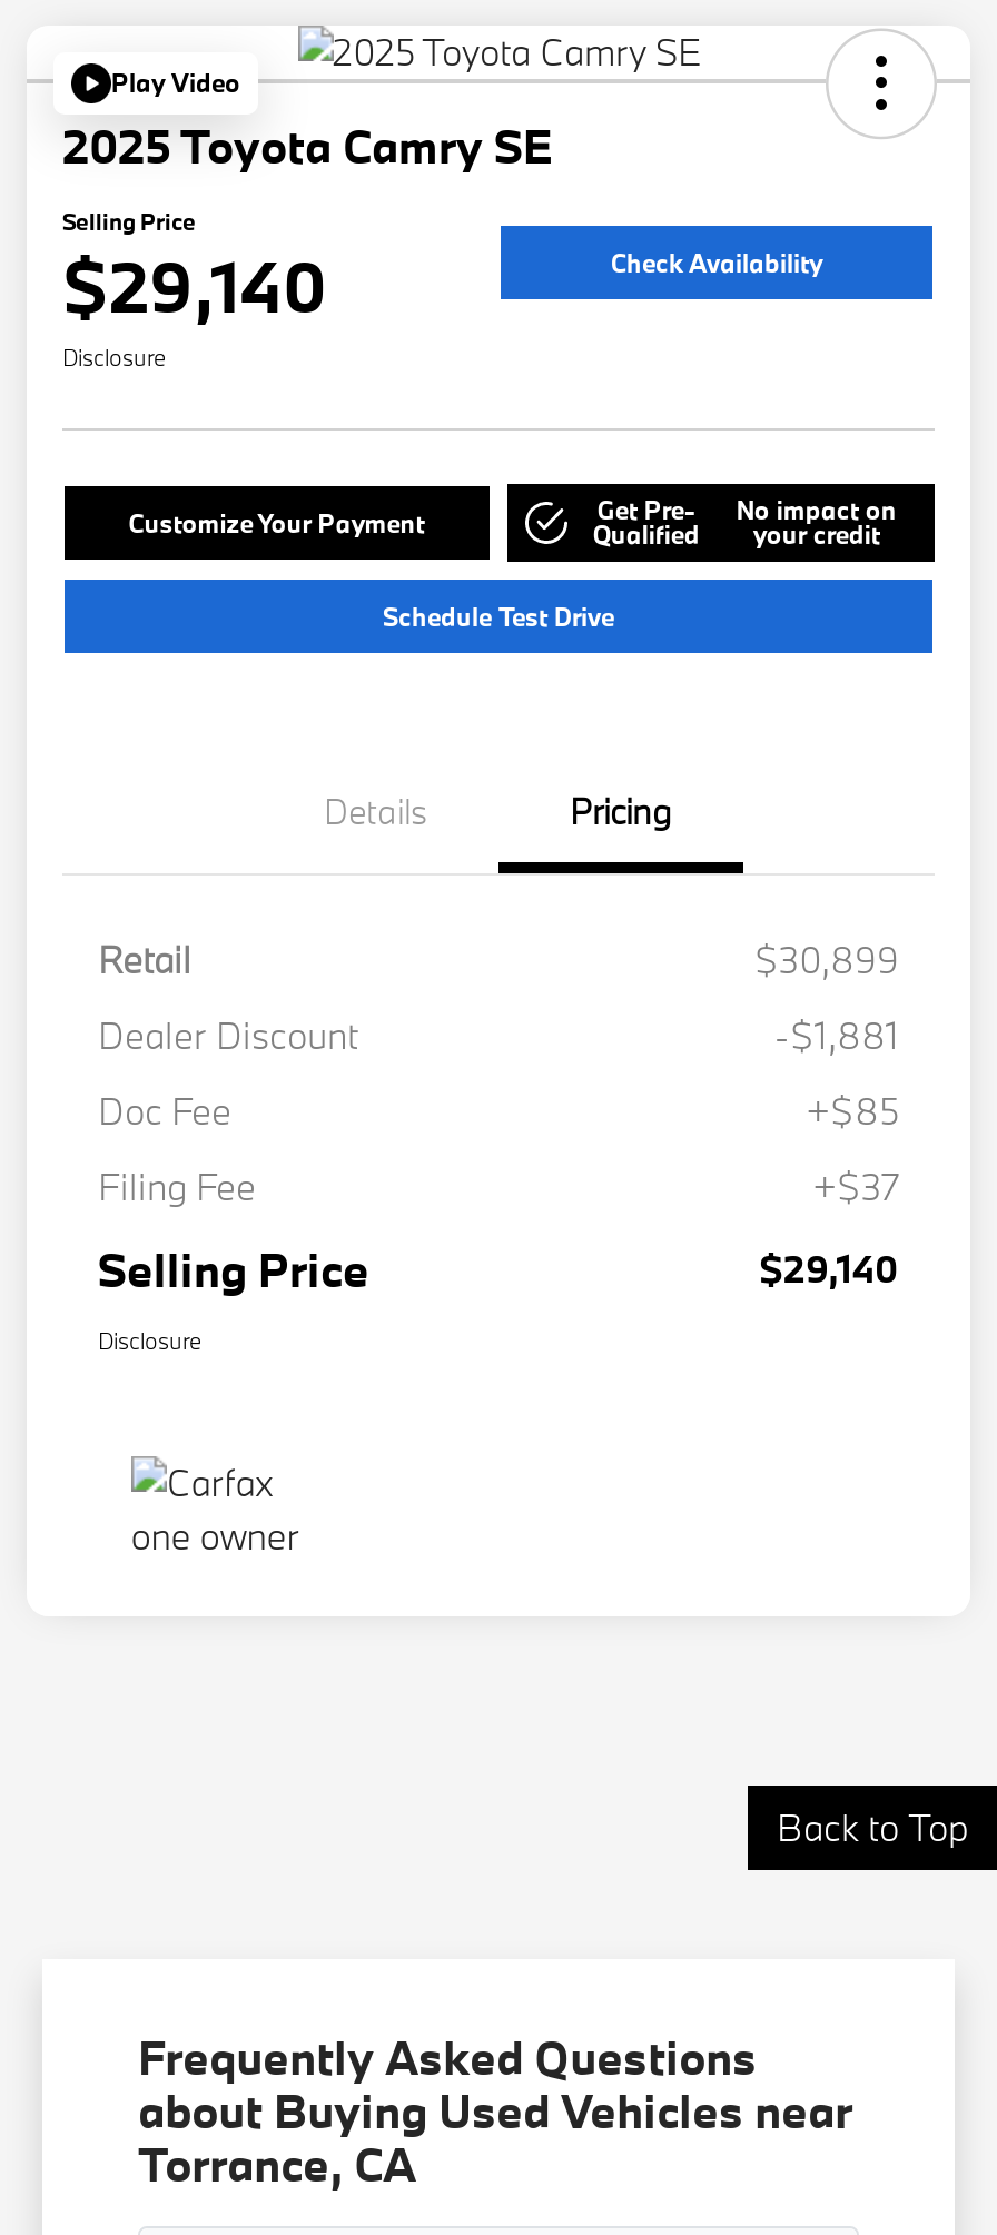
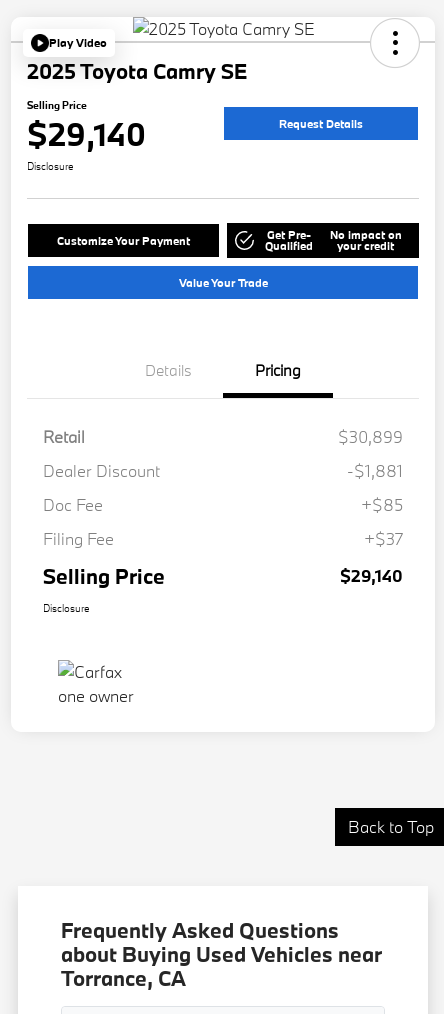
[611,246,822,280] Check Availability -> [279,116,363,131] Request Details
[383,599,614,633] Schedule Test Drive -> [178,275,267,290] Value Your Trade

